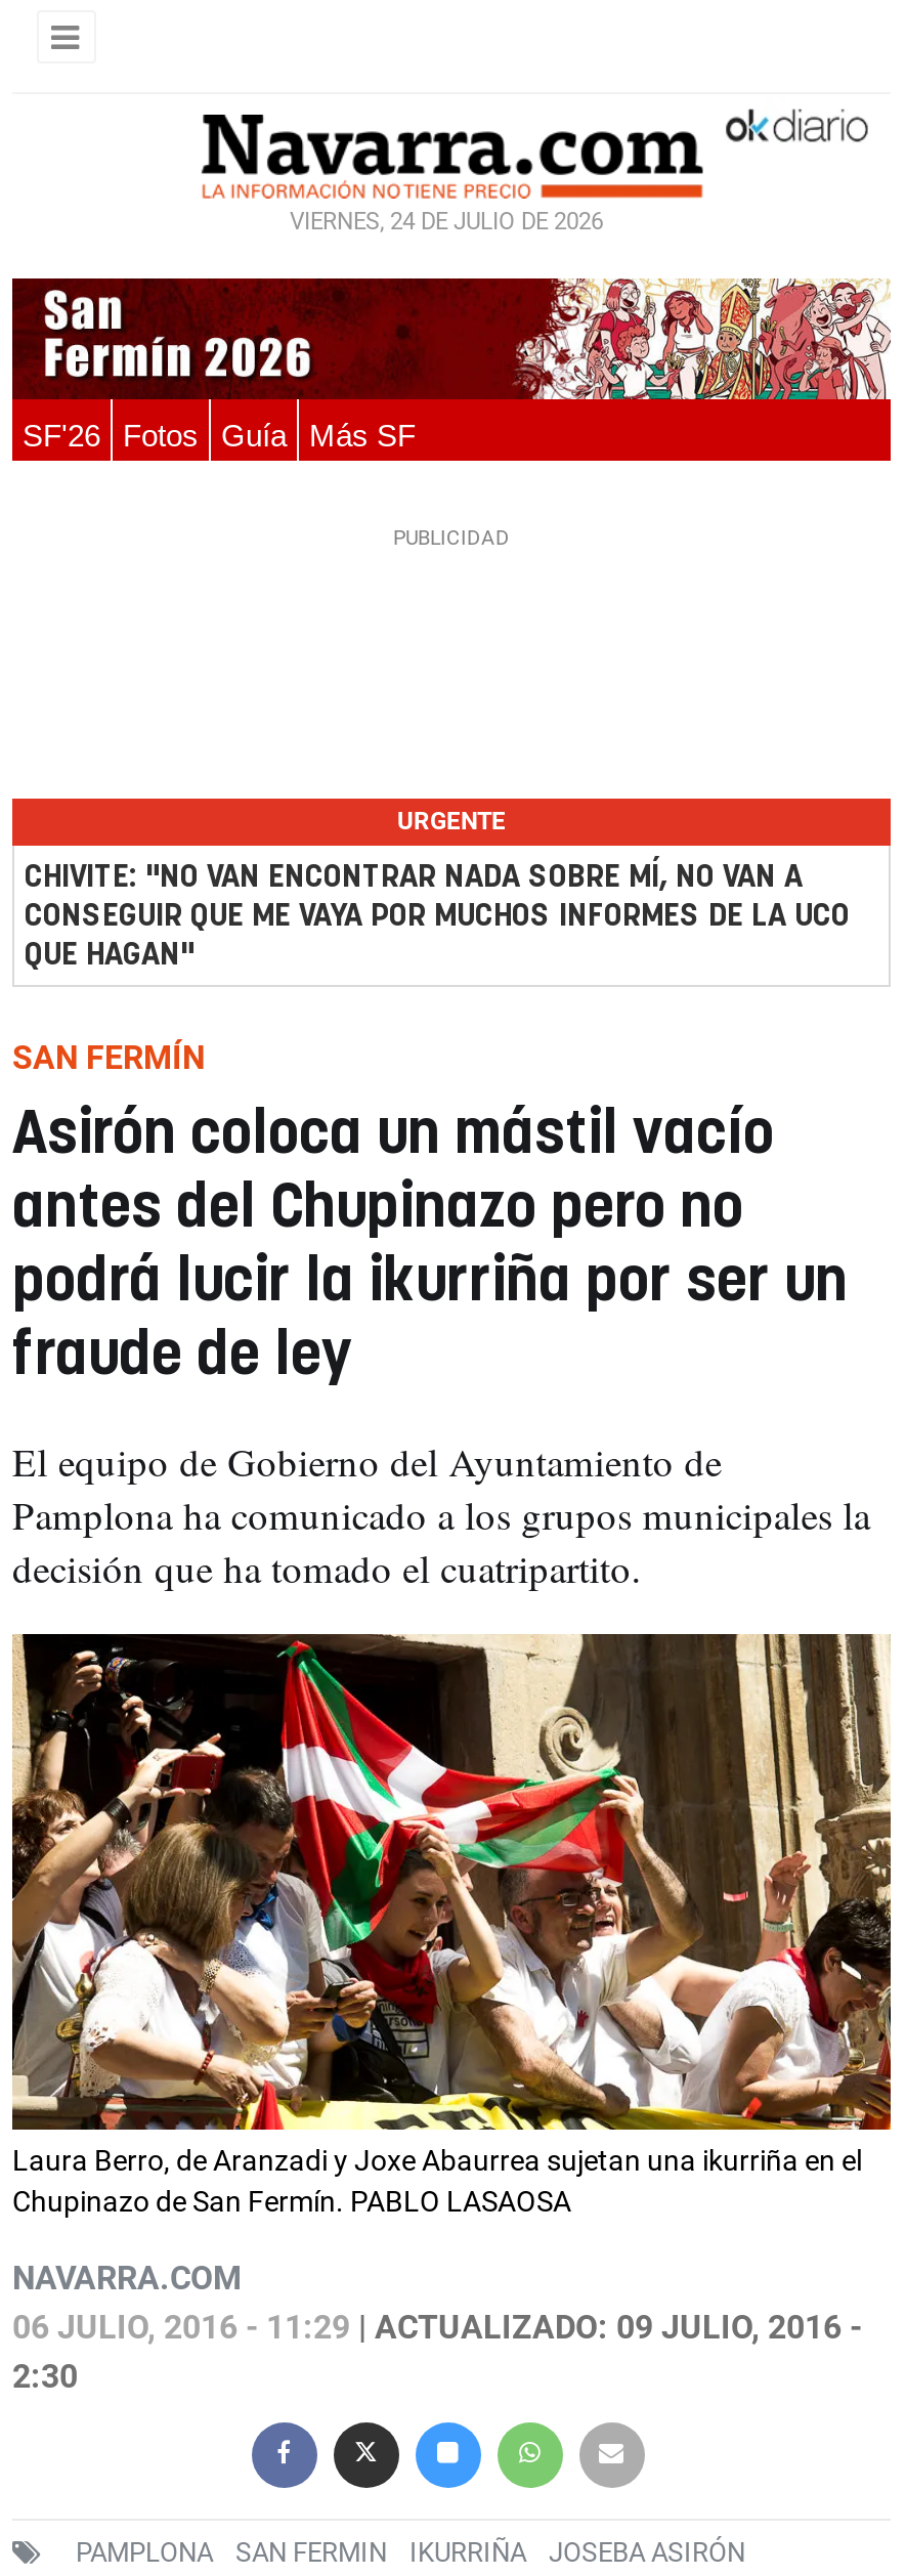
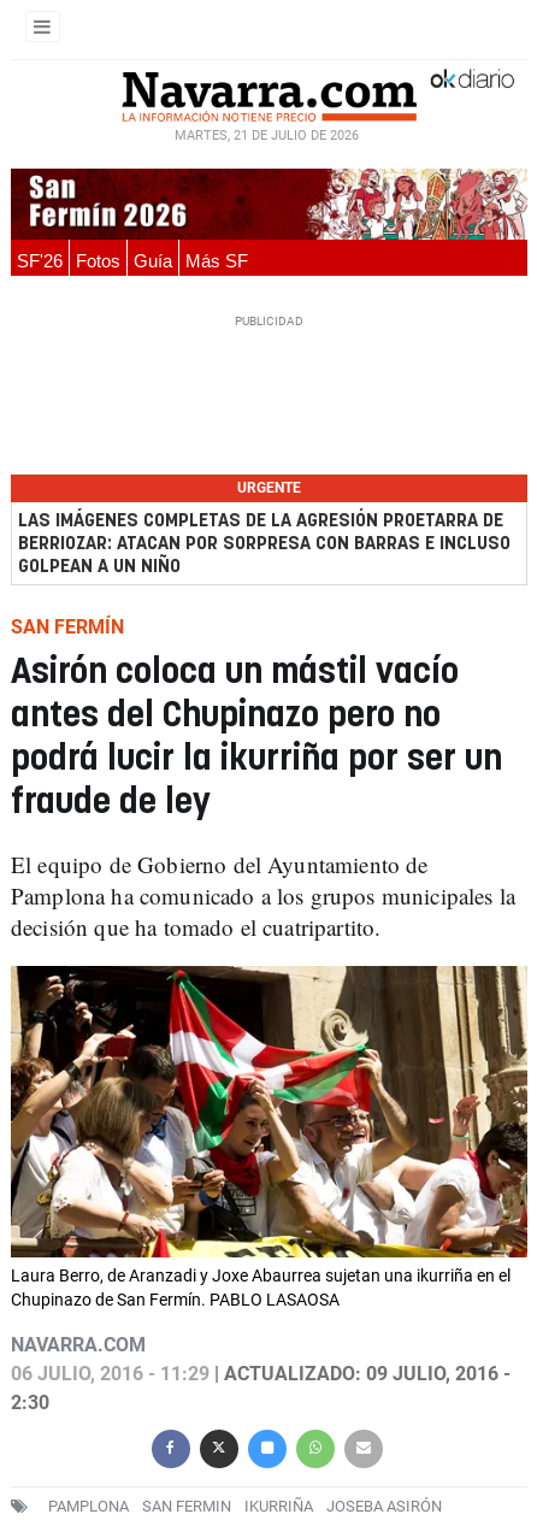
[290,209,603,235] VIERNES, 24 DE JULIO DE 2026 -> [174,128,358,143] MARTES, 21 DE JULIO DE 2026
[25,863,850,972] CHIVITE: "NO VAN ENCONTRAR NADA SOBRE MÍ, NO VAN A | CONSEGUIR QUE ME VAYA POR MUCHOS INFORMES DE LA UCO | QUE HAGAN" -> [18,512,511,576] LAS IMÁGENES COMPLETAS DE LA AGRESIÓN PROETARRA DE | BERRIOZAR: ATACAN POR SORPRESA CON BARRAS E INCLUSO | GOLPEAN A UN NIÑO

